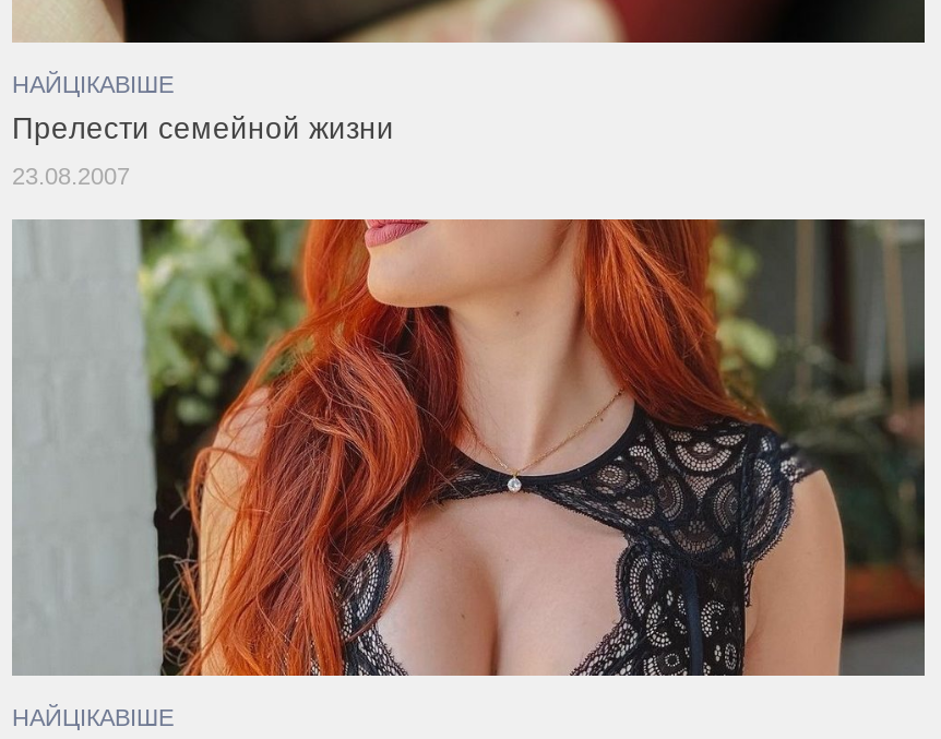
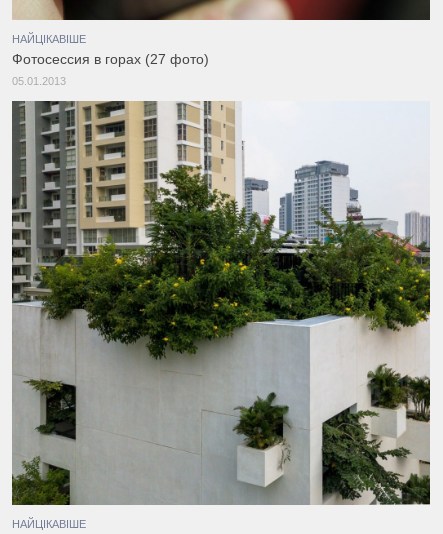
[12,112,394,145] Прелести семейной жизни -> [12,51,209,66] Фотосессия в горах (27 фото)
[12,163,130,189] 23.08.2007 -> [12,74,66,86] 05.01.2013
[14,216,927,677] [image] -> [12,100,431,505] [image]

